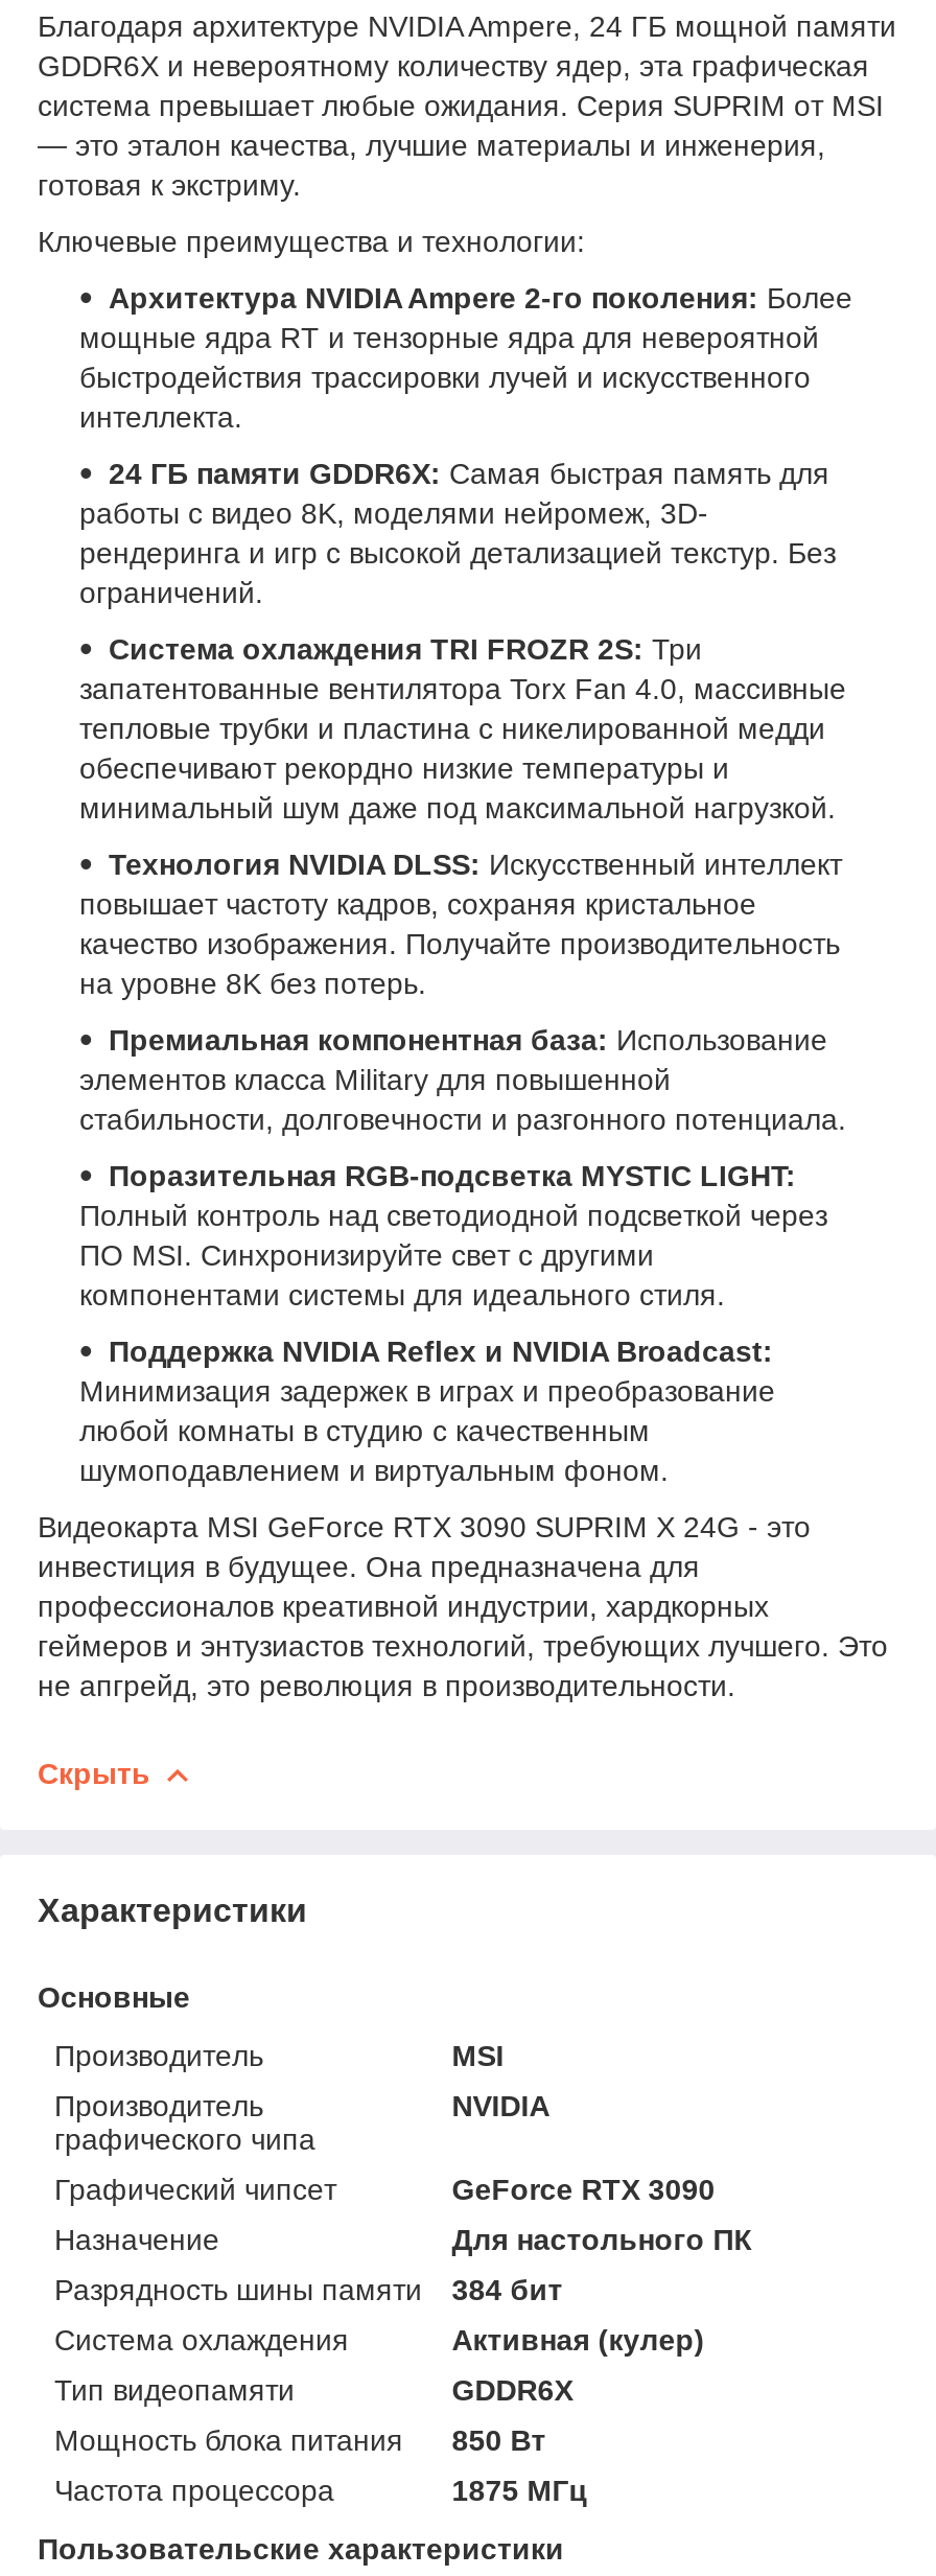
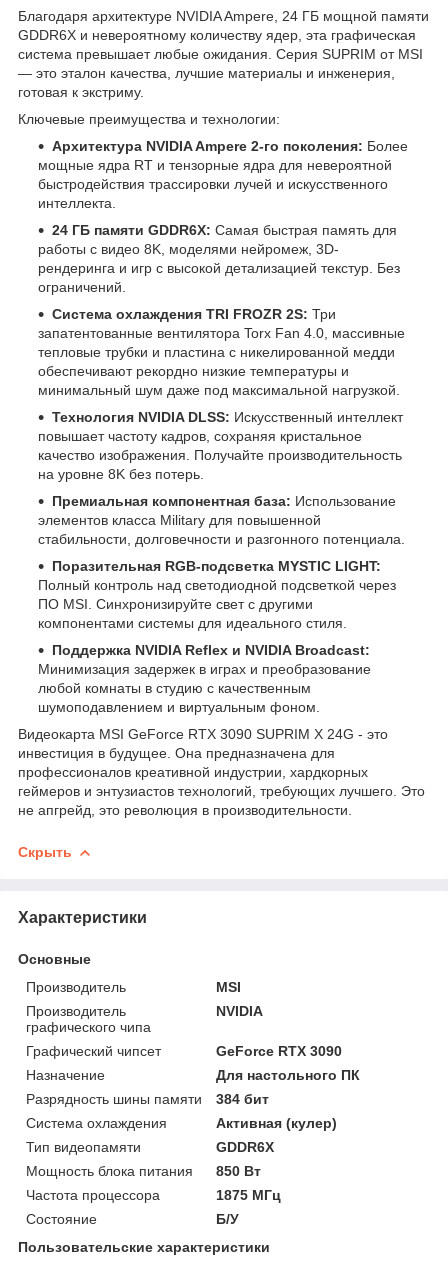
none -> [26,1211,239,1227] Состояние | Б/У

